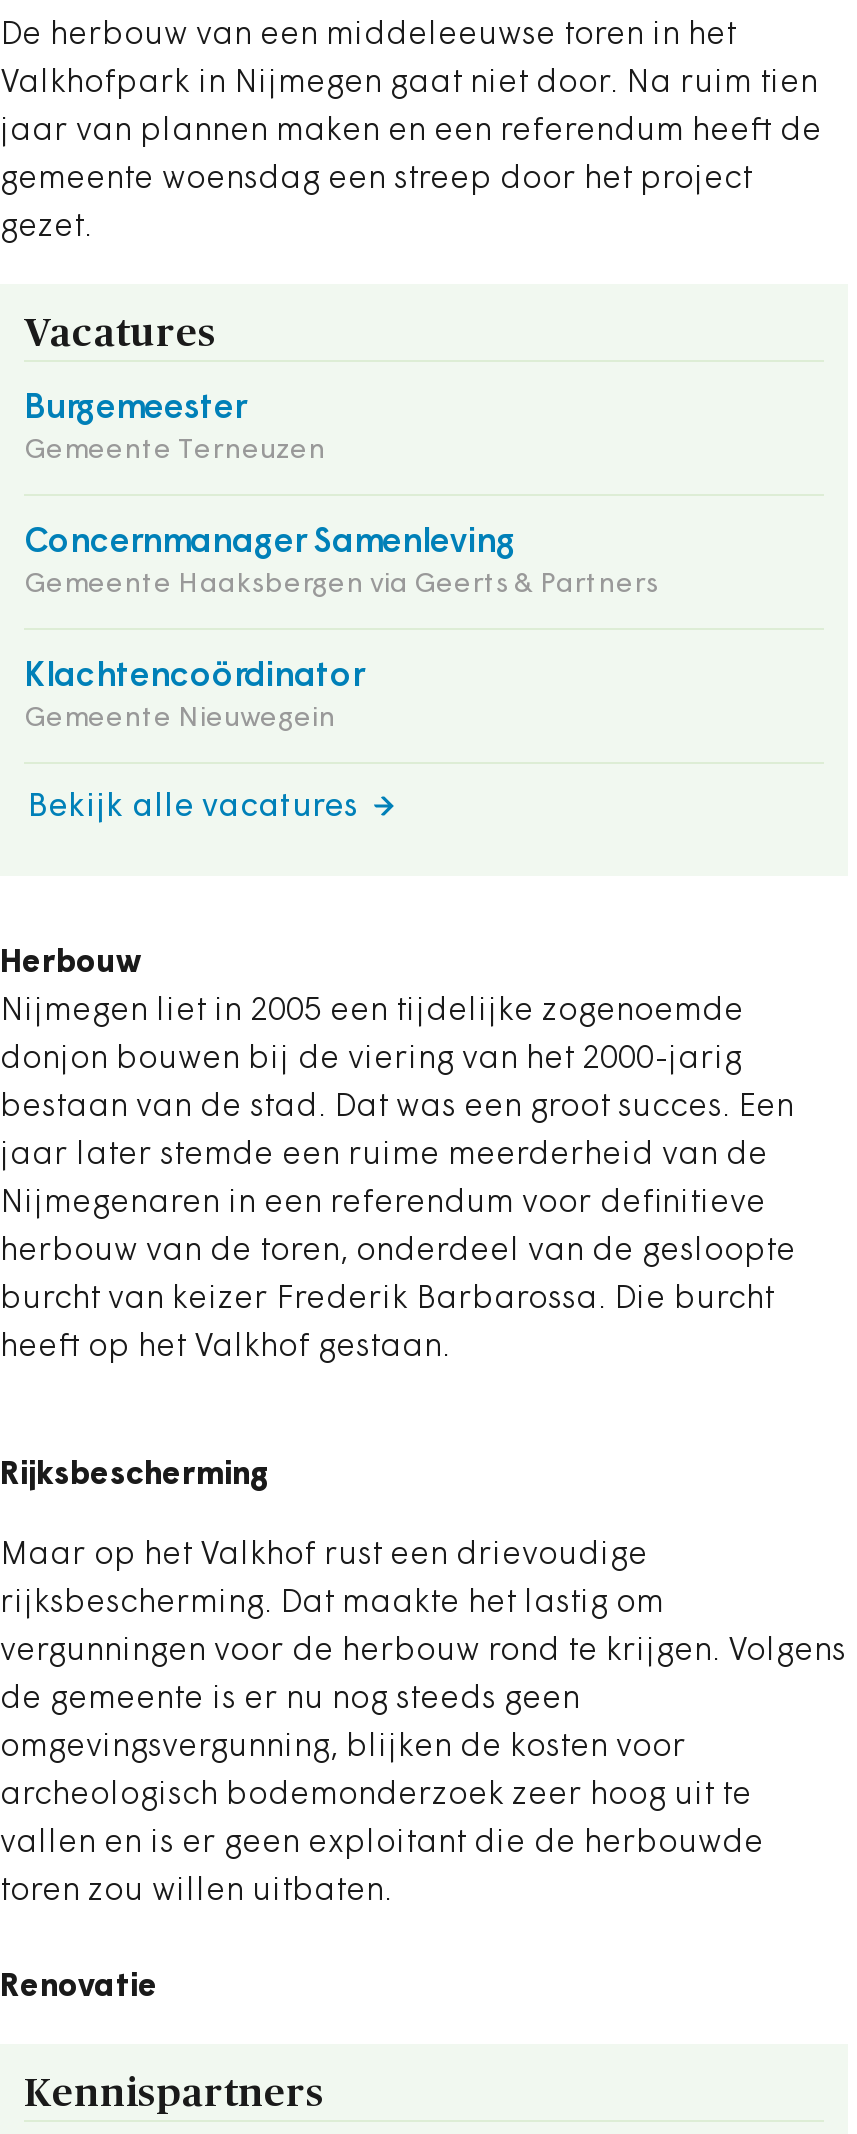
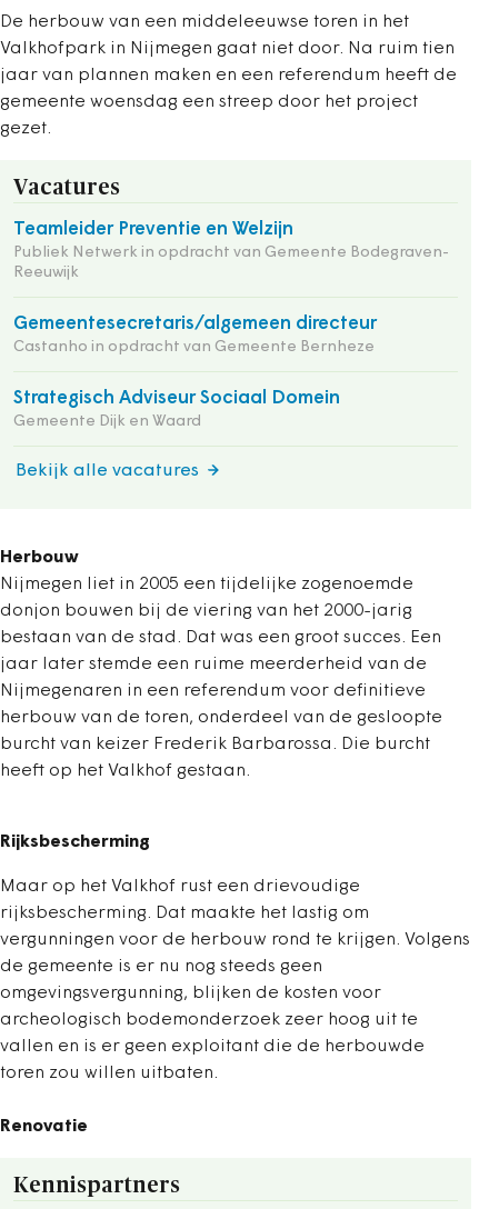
[24,392,326,466] Burgemeester | Gemeente Terneuzen -> [13,220,449,281] Teamleider Preventie en Welzijn | Publiek Netwerk in opdracht van Gemeente Bodegraven- | Reeuwijk
[24,526,658,600] Concernmanager Samenleving | Gemeente Haaksbergen via Geerts & Partners -> [13,314,377,356] Gemeentesecretaris/algemeen directeur | Castanho in opdracht van Gemeente Bernheze
[24,660,364,734] Klachtencoördinator | Gemeente Nieuwegein -> [13,389,340,430] Strategisch Adviseur Sociaal Domein | Gemeente Dijk en Waard

